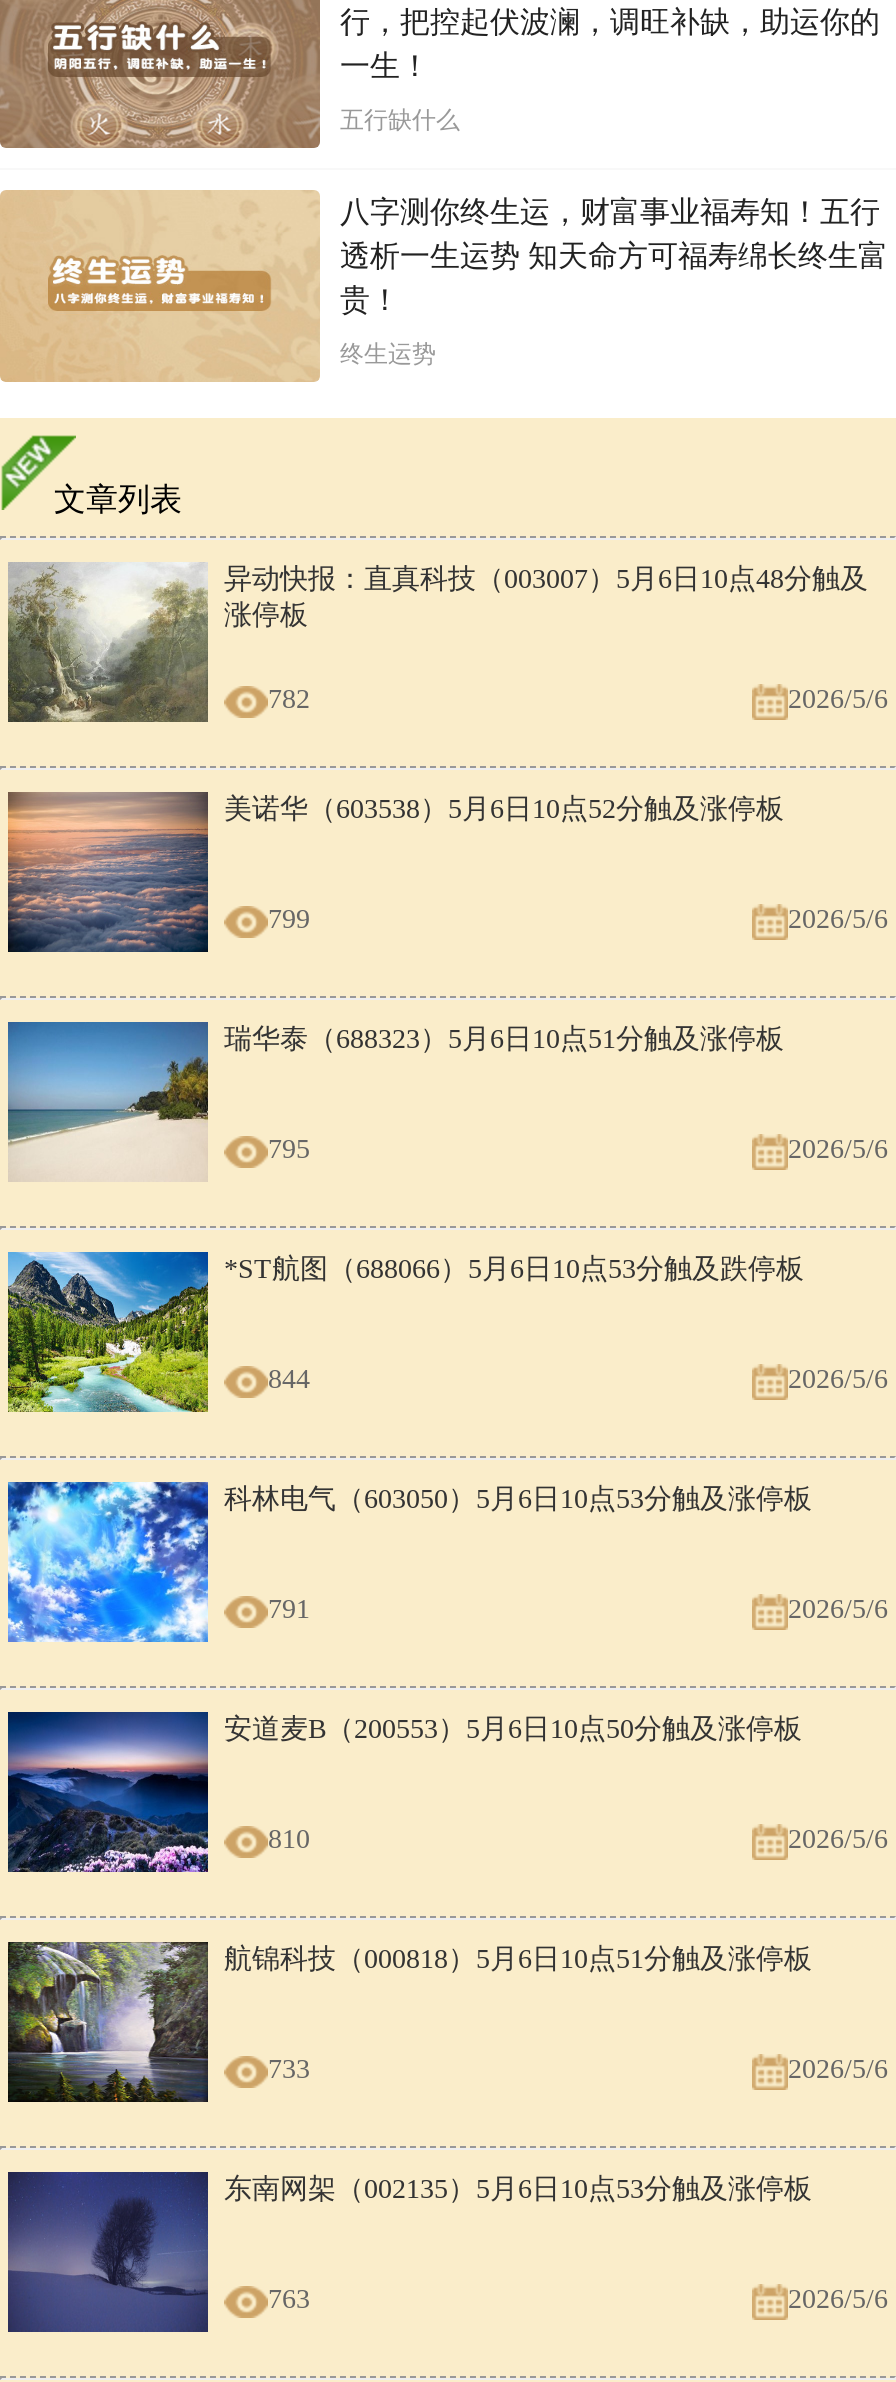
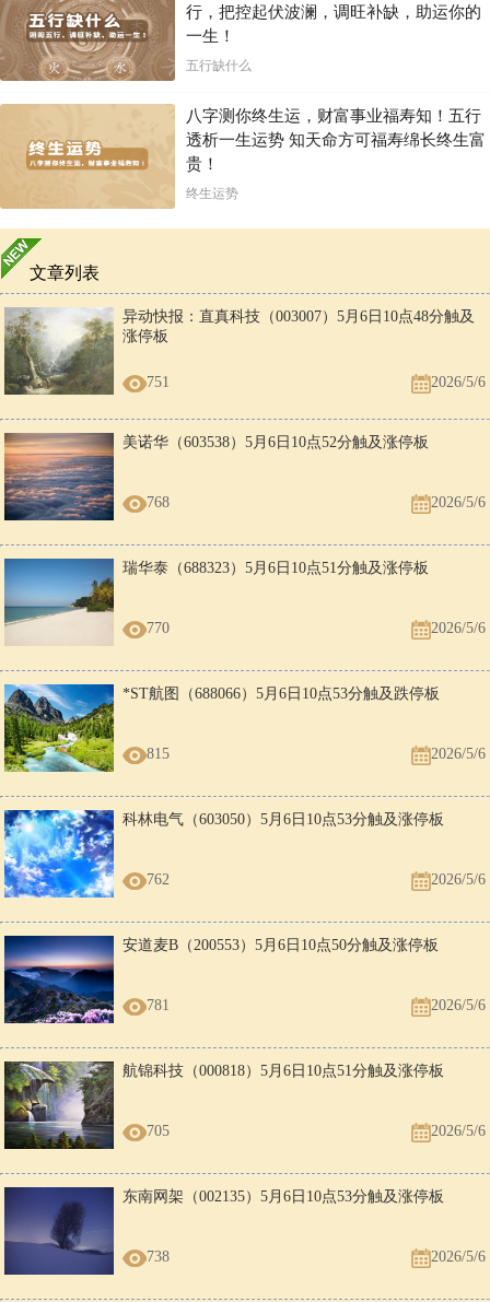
[268,684,310,714] 782 -> [147,374,170,390] 751
[268,904,310,934] 799 -> [147,494,170,511] 768
[268,1134,310,1164] 795 -> [147,620,170,636] 770
[268,1364,310,1394] 844 -> [147,746,170,762] 815
[268,1594,310,1624] 791 -> [147,871,170,888] 762
[268,1824,310,1854] 810 -> [147,997,170,1014] 781
[268,2054,310,2084] 733 -> [147,1123,170,1139] 705
[268,2284,310,2314] 763 -> [147,1249,170,1265] 738

